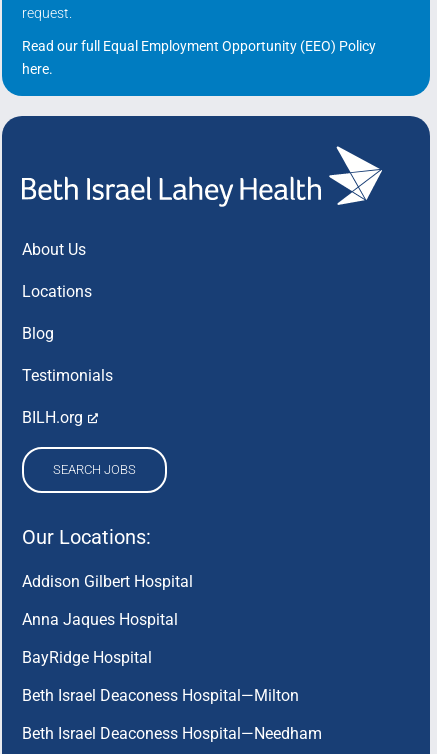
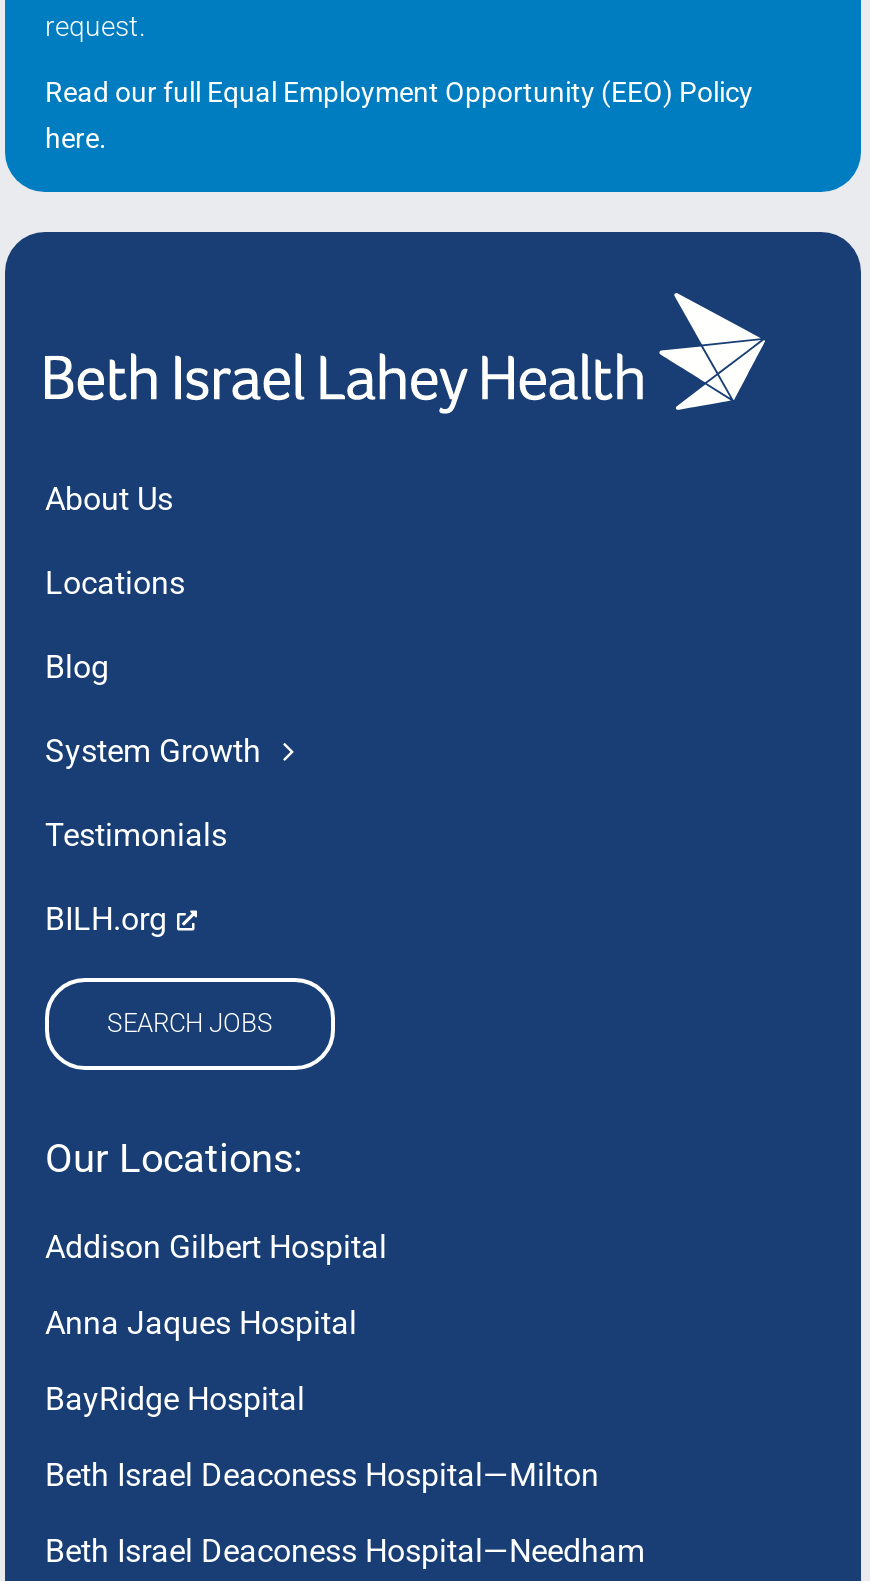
none -> [45,732,261,770] System Growth

